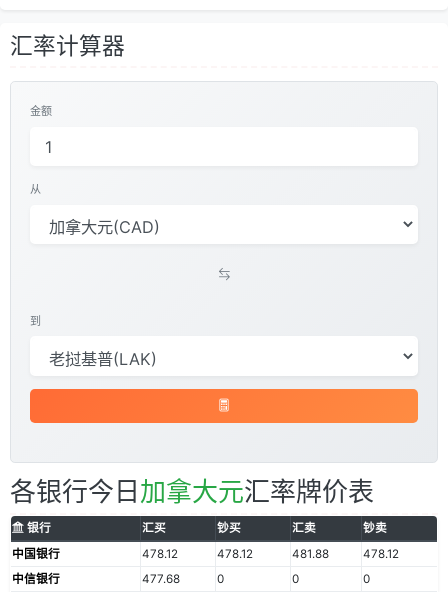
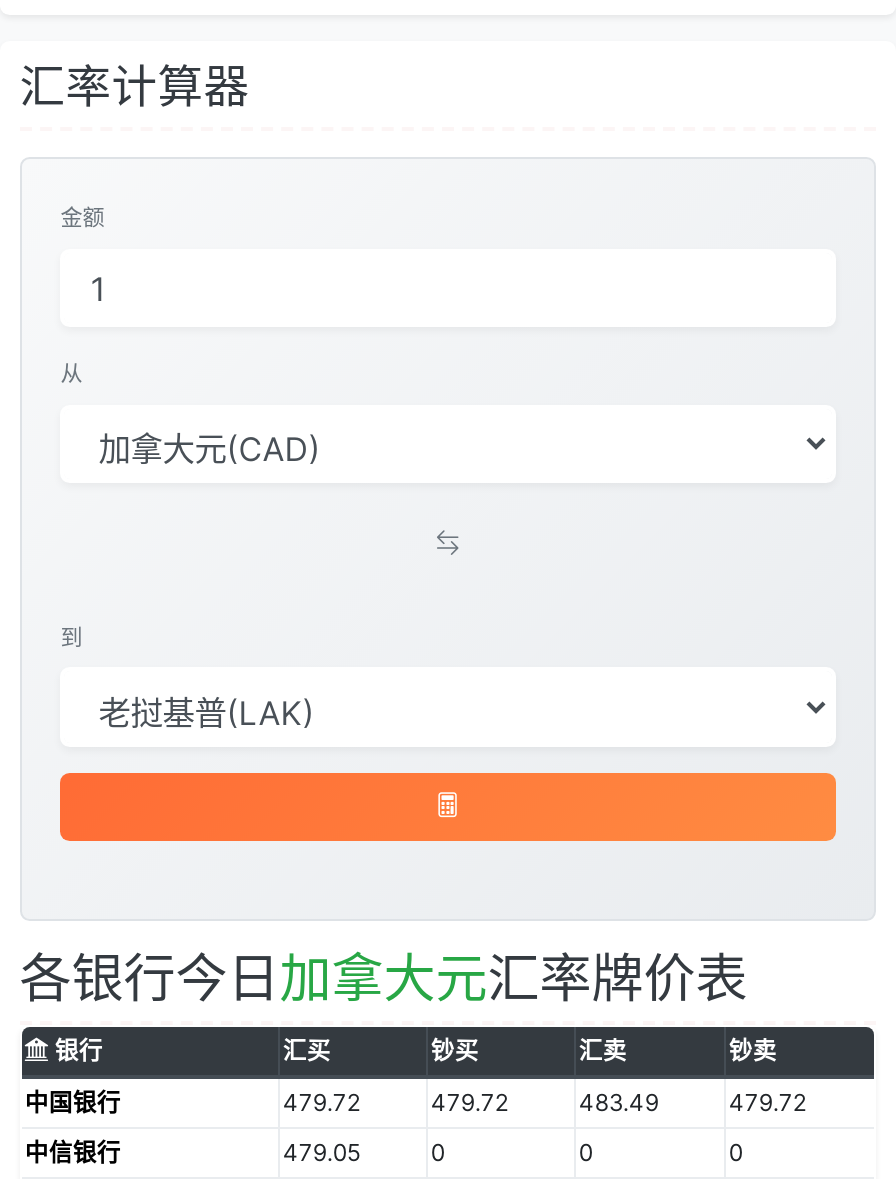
[142,547,178,561] 478.12 -> [283,1089,361,1117] 479.72
[217,547,253,561] 478.12 -> [431,1089,509,1117] 479.72
[292,547,329,561] 481.88 -> [579,1089,659,1117] 483.49
[363,547,399,561] 478.12 -> [729,1089,807,1117] 479.72
[142,572,180,586] 477.68 -> [283,1139,361,1167] 479.05

